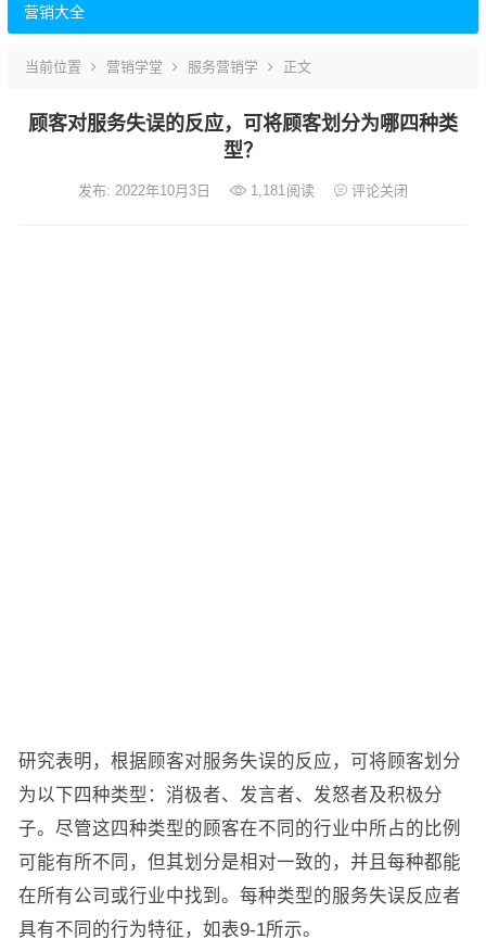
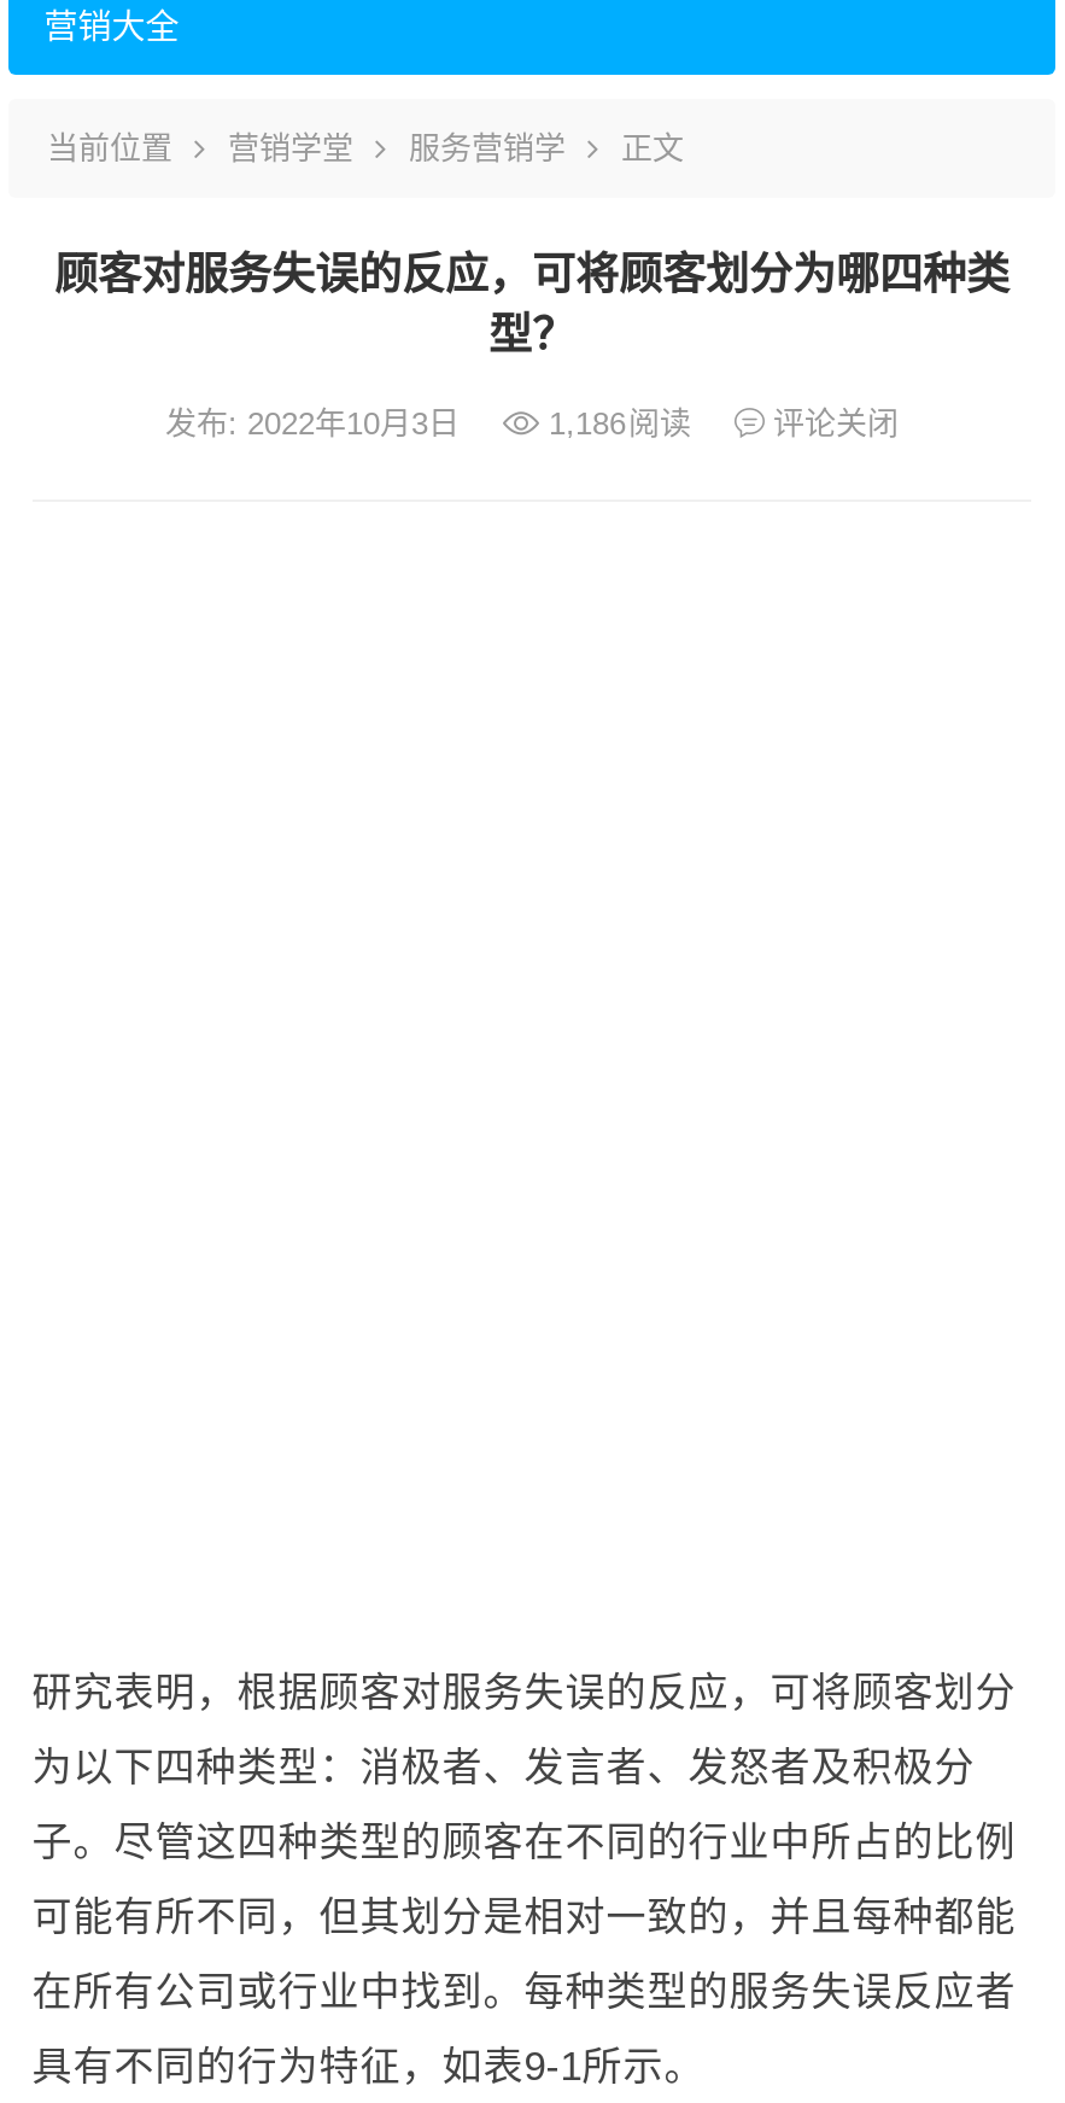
[78,182,408,199] 发布: 2022年10月3日 1,181阅读 评论关闭 -> [165,405,899,442] 发布: 2022年10月3日 1,186阅读 评论关闭

